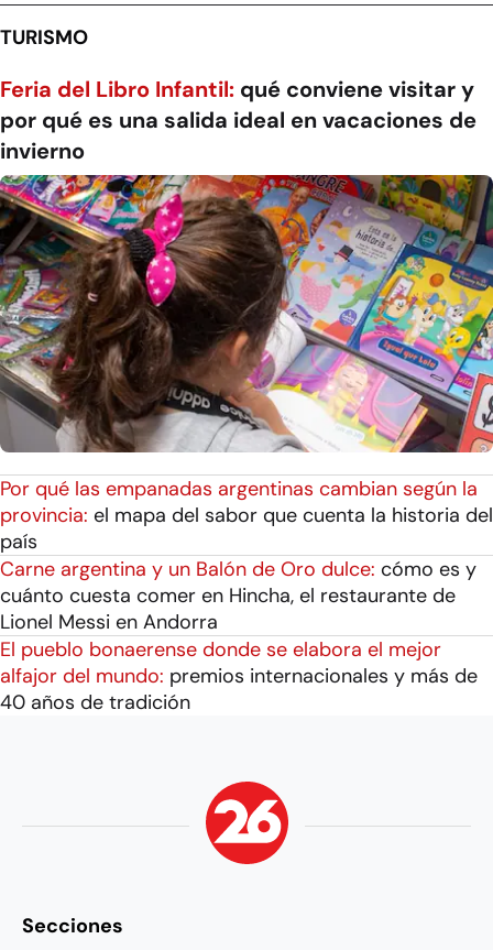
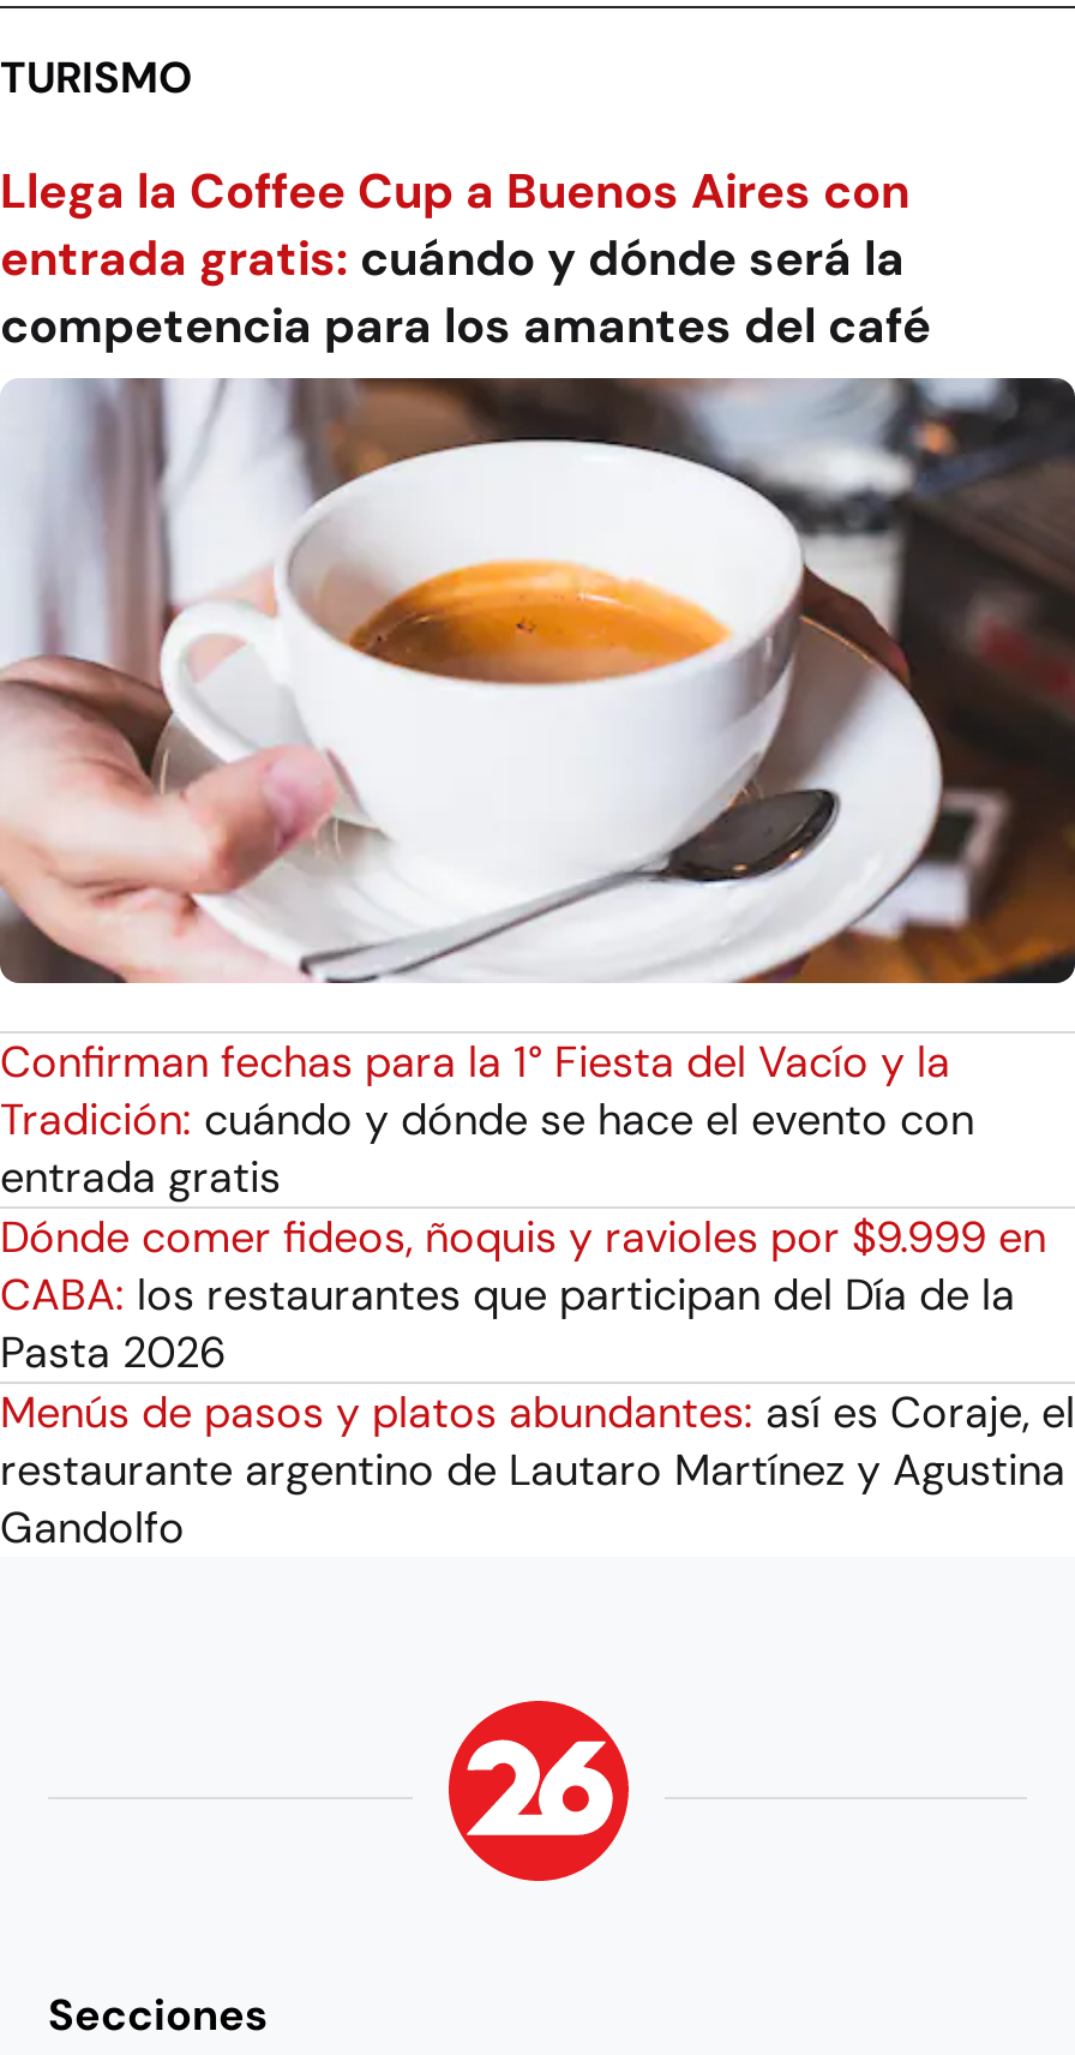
[0,74,476,165] Feria del Libro Infantil: qué conviene visitar y | por qué es una salida ideal en vacaciones de | invierno -> [0,160,931,357] Llega la Coffee Cup a Buenos Aires con | entrada gratis: cuándo y dónde será la | competencia para los amantes del café
[0,174,493,715] [image] | Por qué las empanadas argentinas cambian según la | provincia: el mapa del sabor que cuenta la historia del | país | Carne argentina y un Balón de Oro dulce: cómo es y | cuánto cuesta comer en Hincha, el restaurante de | Lionel Messi en Andorra | El pueblo bonaerense donde se elabora el mejor | alfajor del mundo: premios internacionales y más de | 40 años de tradición -> [0,375,1075,1557] [image] | Confirman fechas para la 1° Fiesta del Vacío y la | Tradición: cuándo y dónde se hace el evento con | entrada gratis | Dónde comer fideos, ñoquis y ravioles por $9.999 en | CABA: los restaurantes que participan del Día de la | Pasta 2026 | Menús de pasos y platos abundantes: así es Coraje, el | restaurante argentino de Lautaro Martínez y Agustina | Gandolfo

